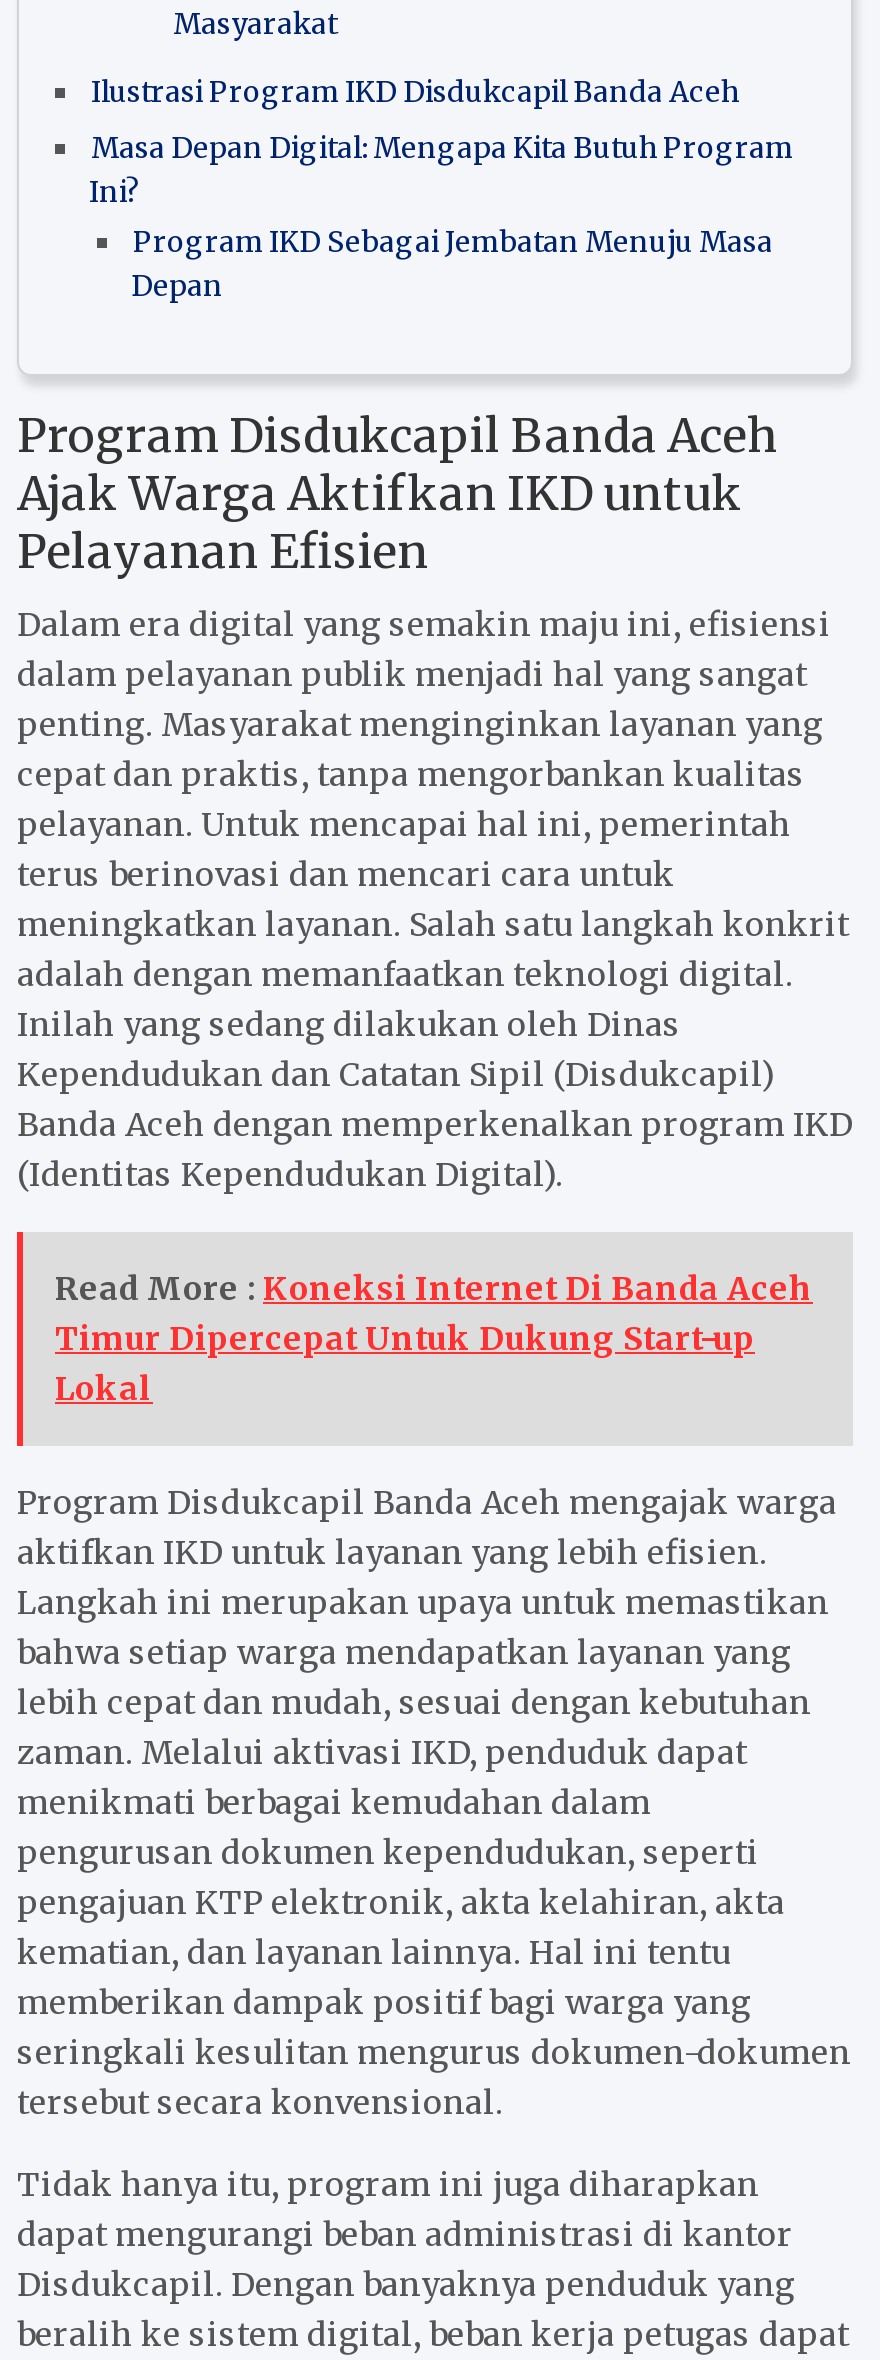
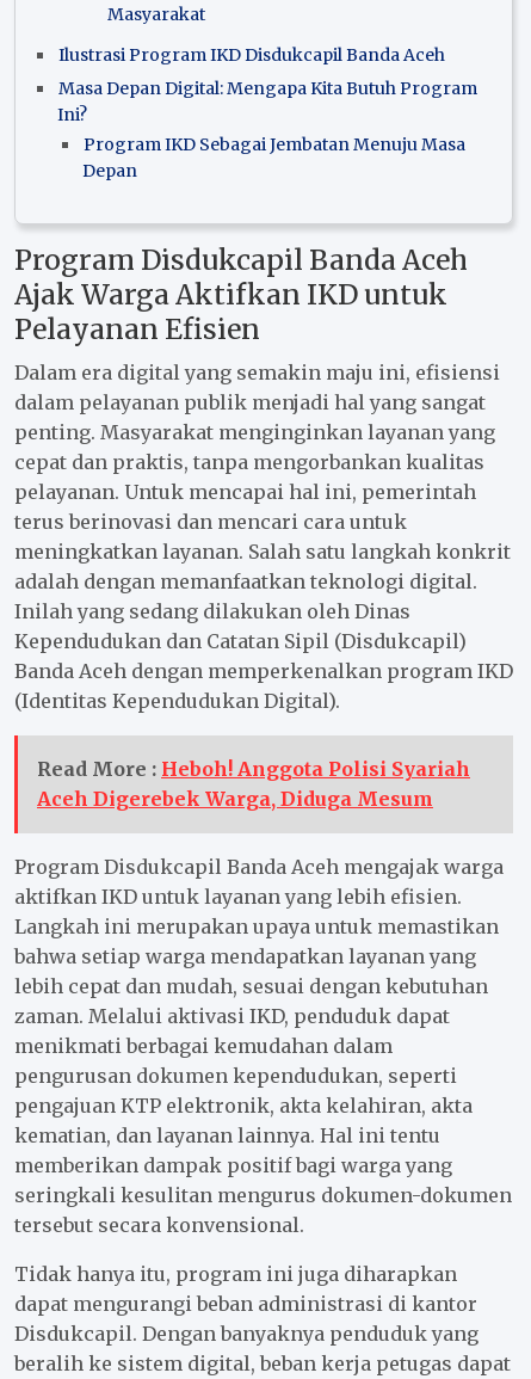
[55,1268,813,1408] Read More : Koneksi Internet Di Banda Aceh | Timur Dipercepat Untuk Dukung Start-up | Lokal -> [37,757,470,810] Read More : Heboh! Anggota Polisi Syariah | Aceh Digerebek Warga, Diduga Mesum

